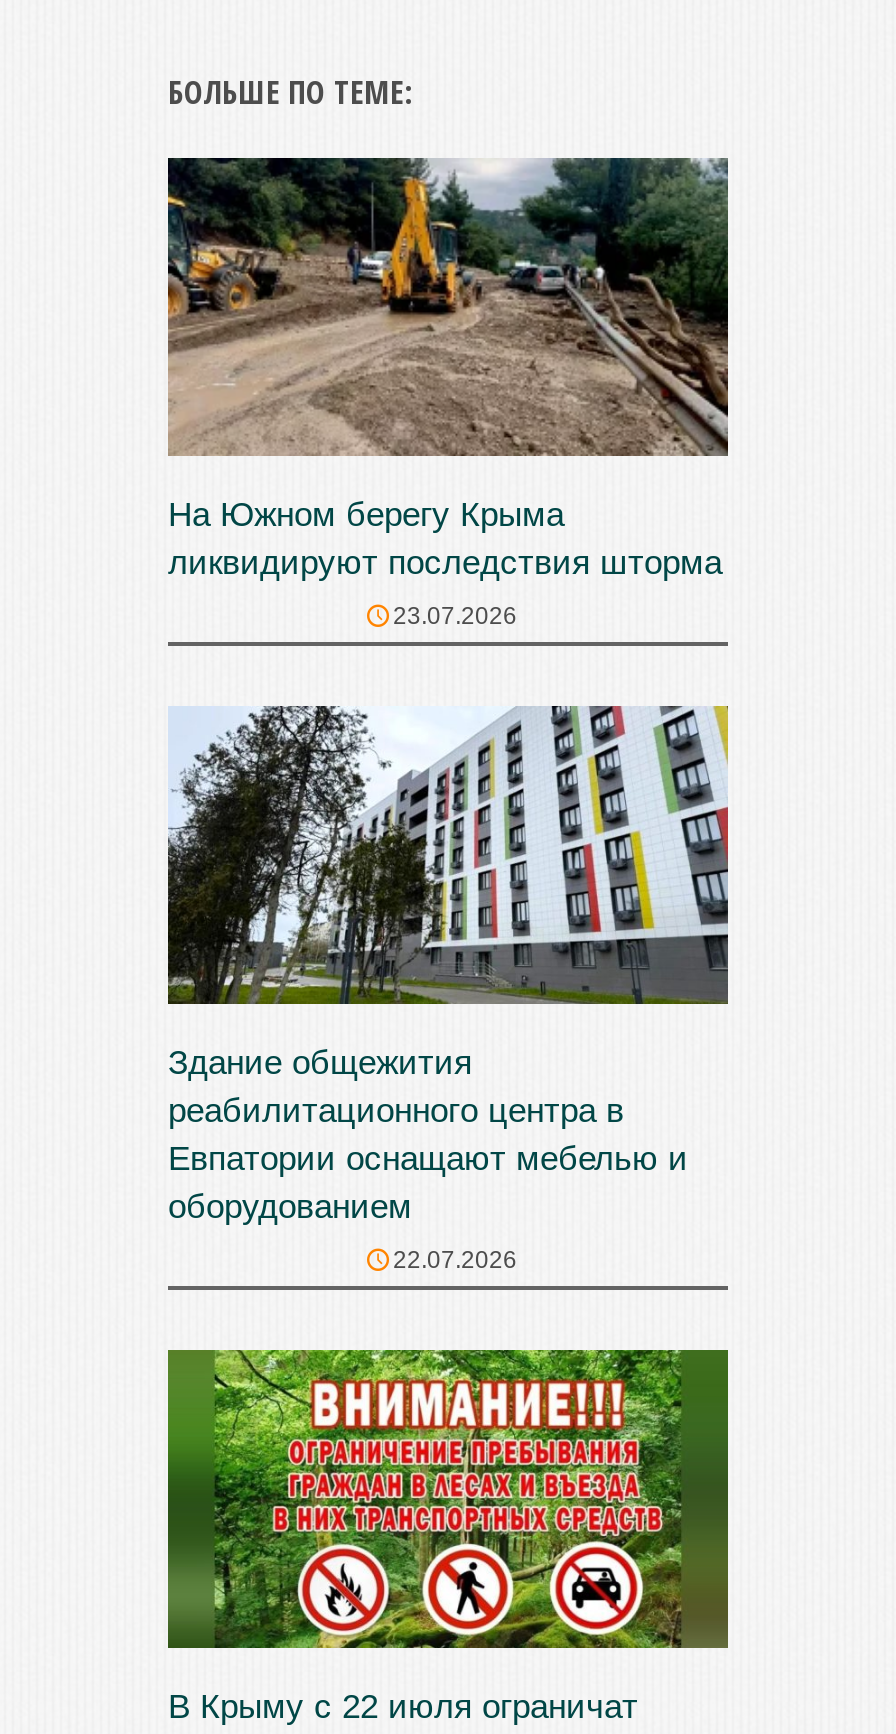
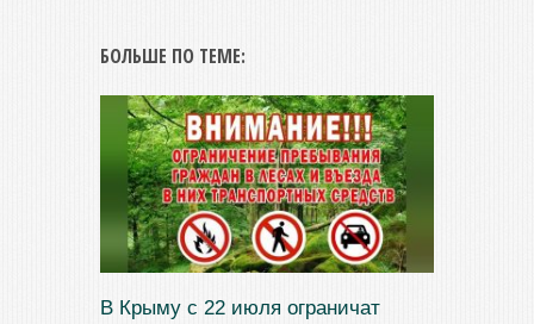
[166,156,730,631] [image] | На Южном берегу Крыма | ликвидируют последствия шторма | 23.07.2026 -> none
[166,704,730,1275] [image] | Здание общежития | реабилитационного центра в | Евпатории оснащают мебелью и | оборудованием | 22.07.2026 -> none

